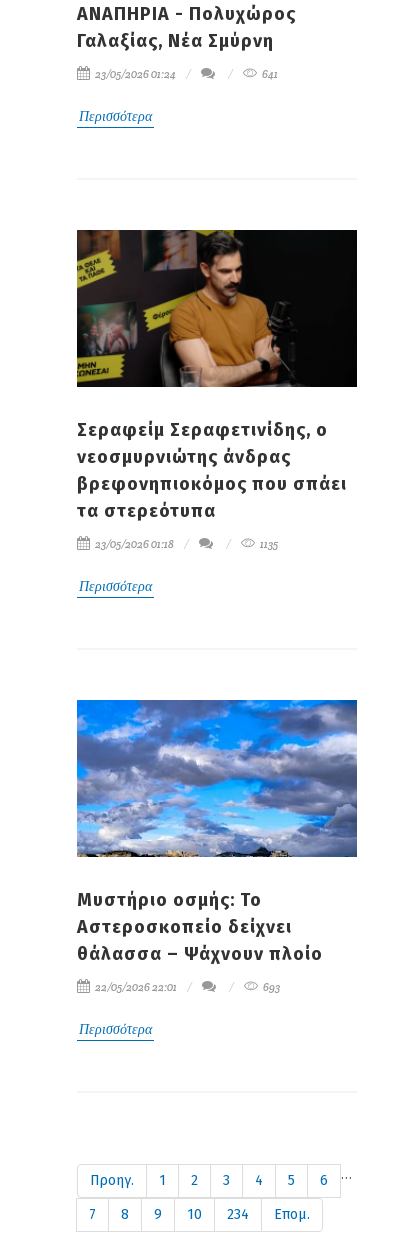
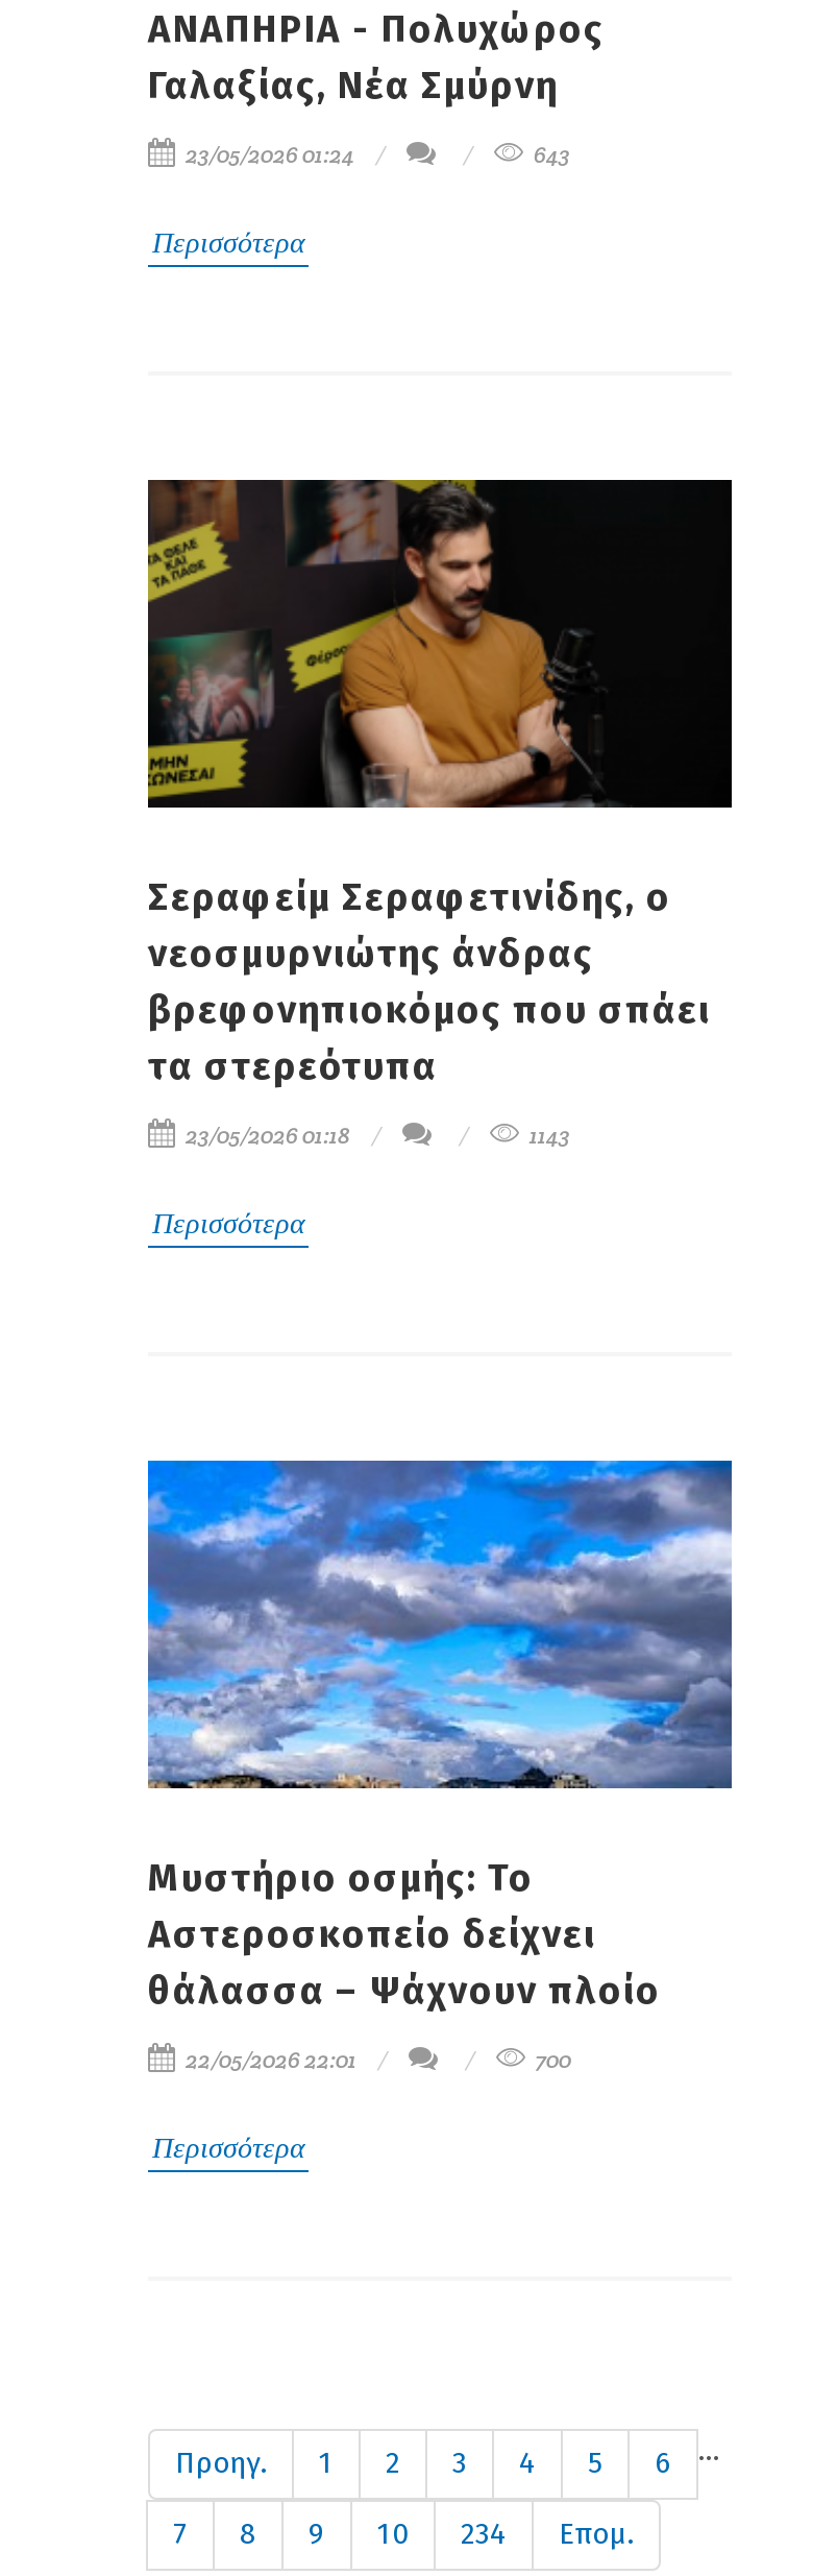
[260,67,278,81] 641 -> [530,140,569,169] 643
[258,537,278,551] 1135 -> [525,1121,569,1150] 1143
[261,980,280,994] 693 -> [532,2045,571,2074] 700

